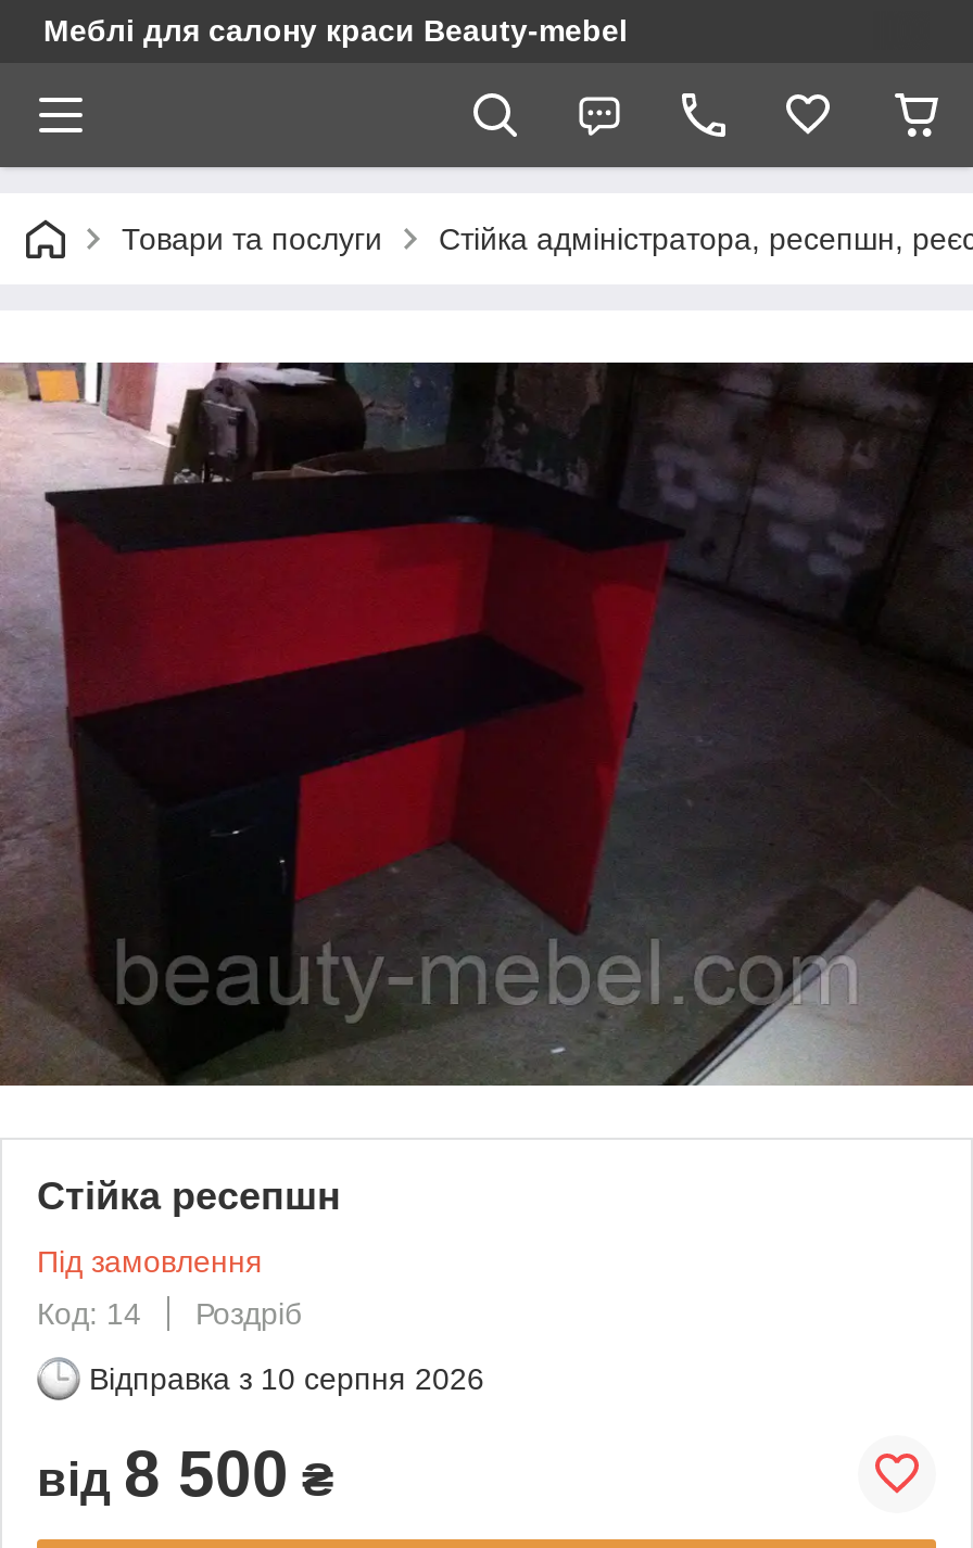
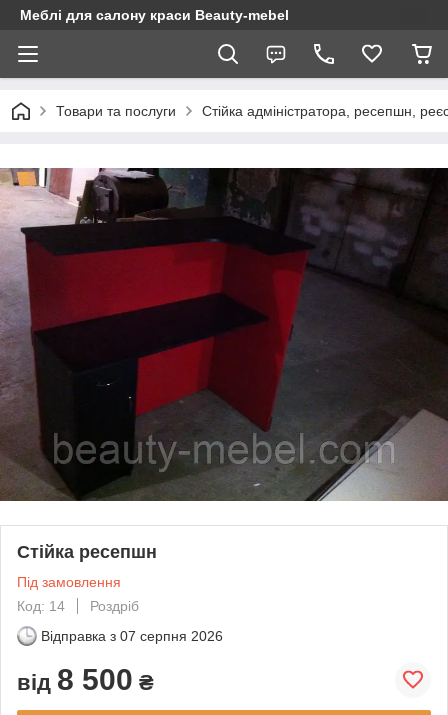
[89,1361,484,1396] Відправка з 10 серпня 2026 -> [41,628,223,644] Відправка з 07 серпня 2026

